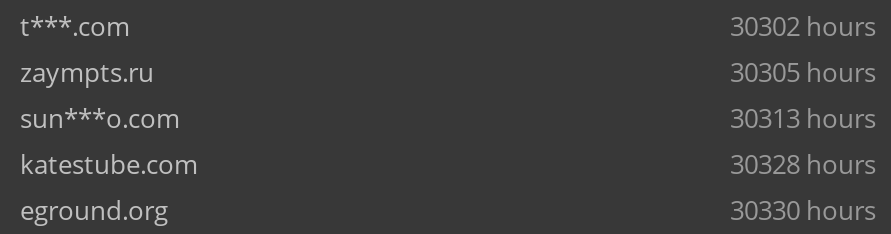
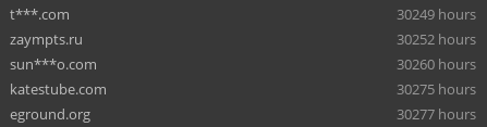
[730,7,876,43] 30302 hours -> [397,4,476,23] 30249 hours
[730,53,876,89] 30305 hours -> [397,29,476,48] 30252 hours
[730,99,876,135] 30313 hours -> [397,54,476,73] 30260 hours
[730,145,876,181] 30328 hours -> [397,79,476,98] 30275 hours
[730,191,876,227] 30330 hours -> [397,104,476,123] 30277 hours

